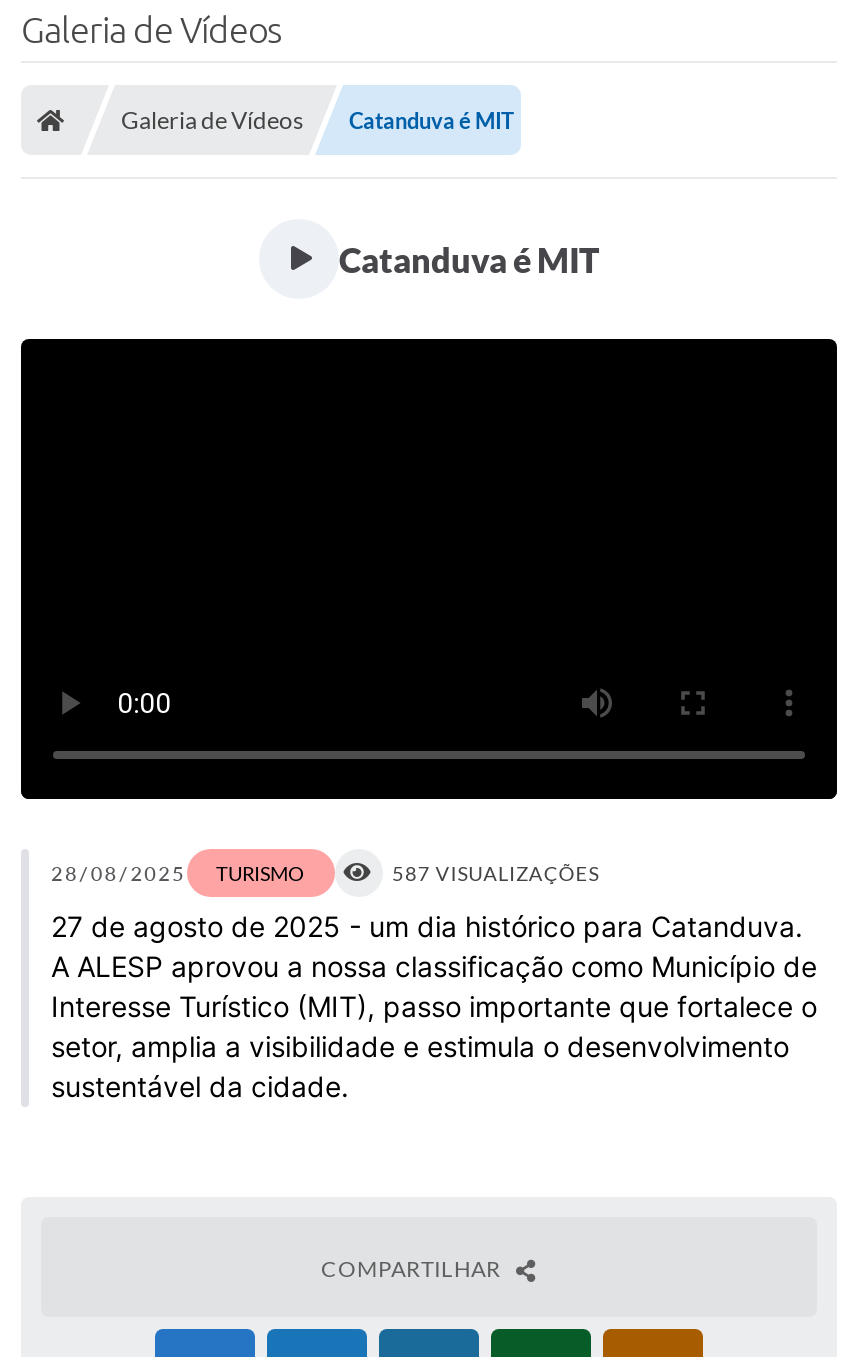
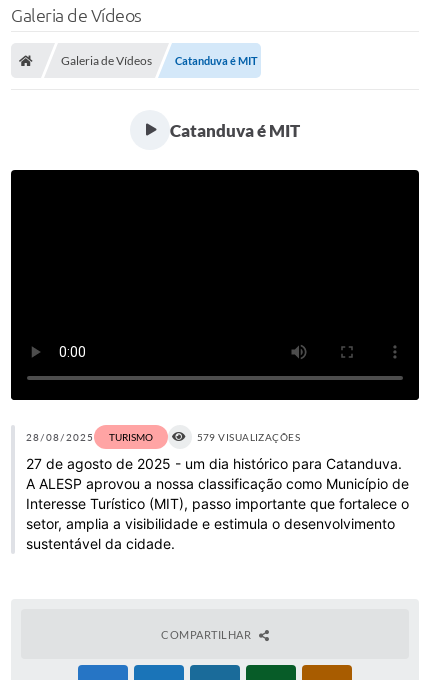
[392,860,599,884] 587 VISUALIZAÇÕES -> [196,431,300,443] 579 VISUALIZAÇÕES

